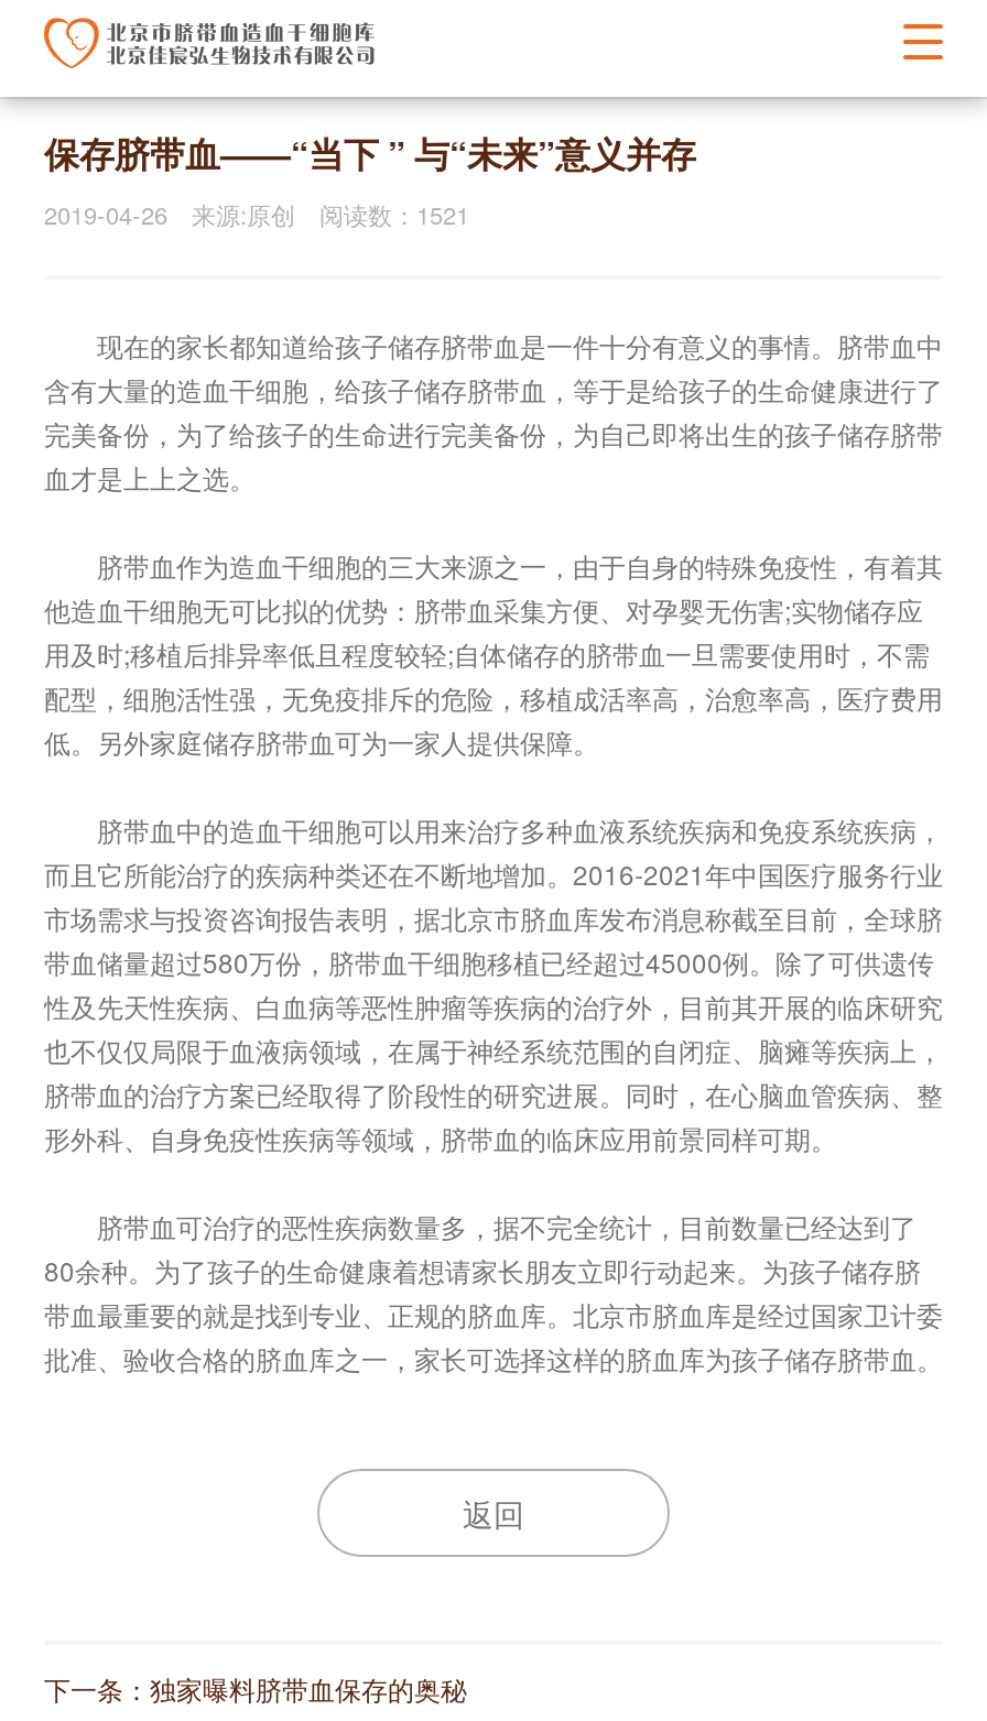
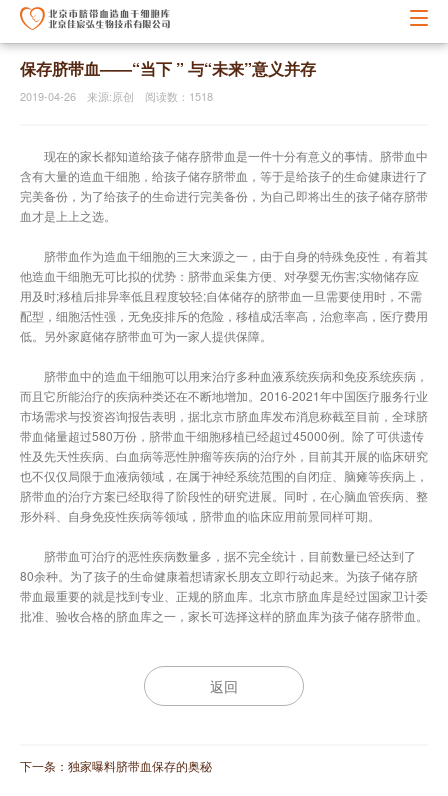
[44,196,469,231] 2019-04-26 来源:原创 阅读数：1521 -> [20,88,213,104] 2019-04-26 来源:原创 阅读数：1518

